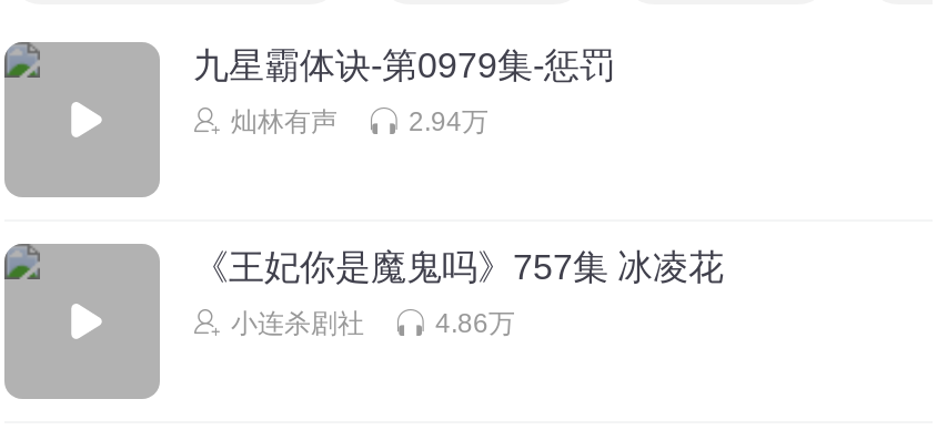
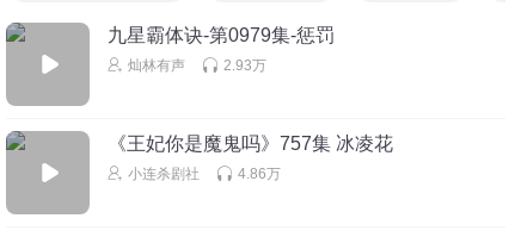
[409,105,488,136] 2.94万 -> [223,57,266,73] 2.93万

